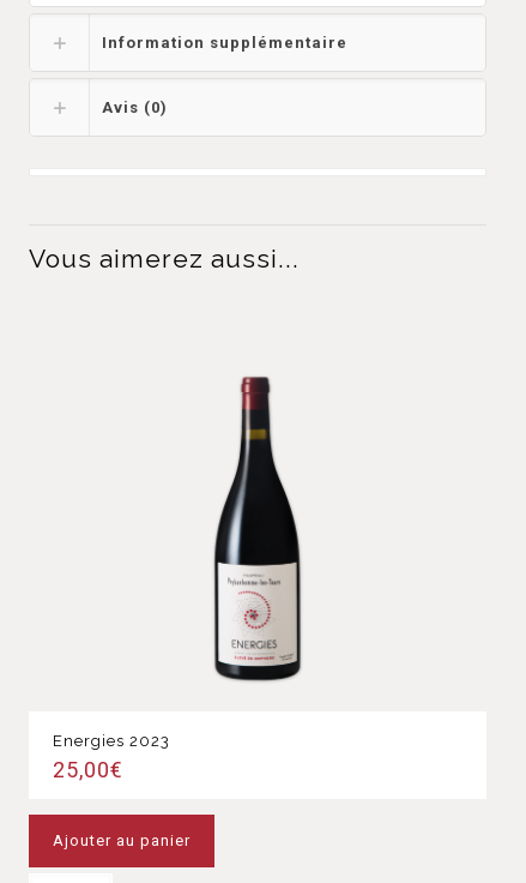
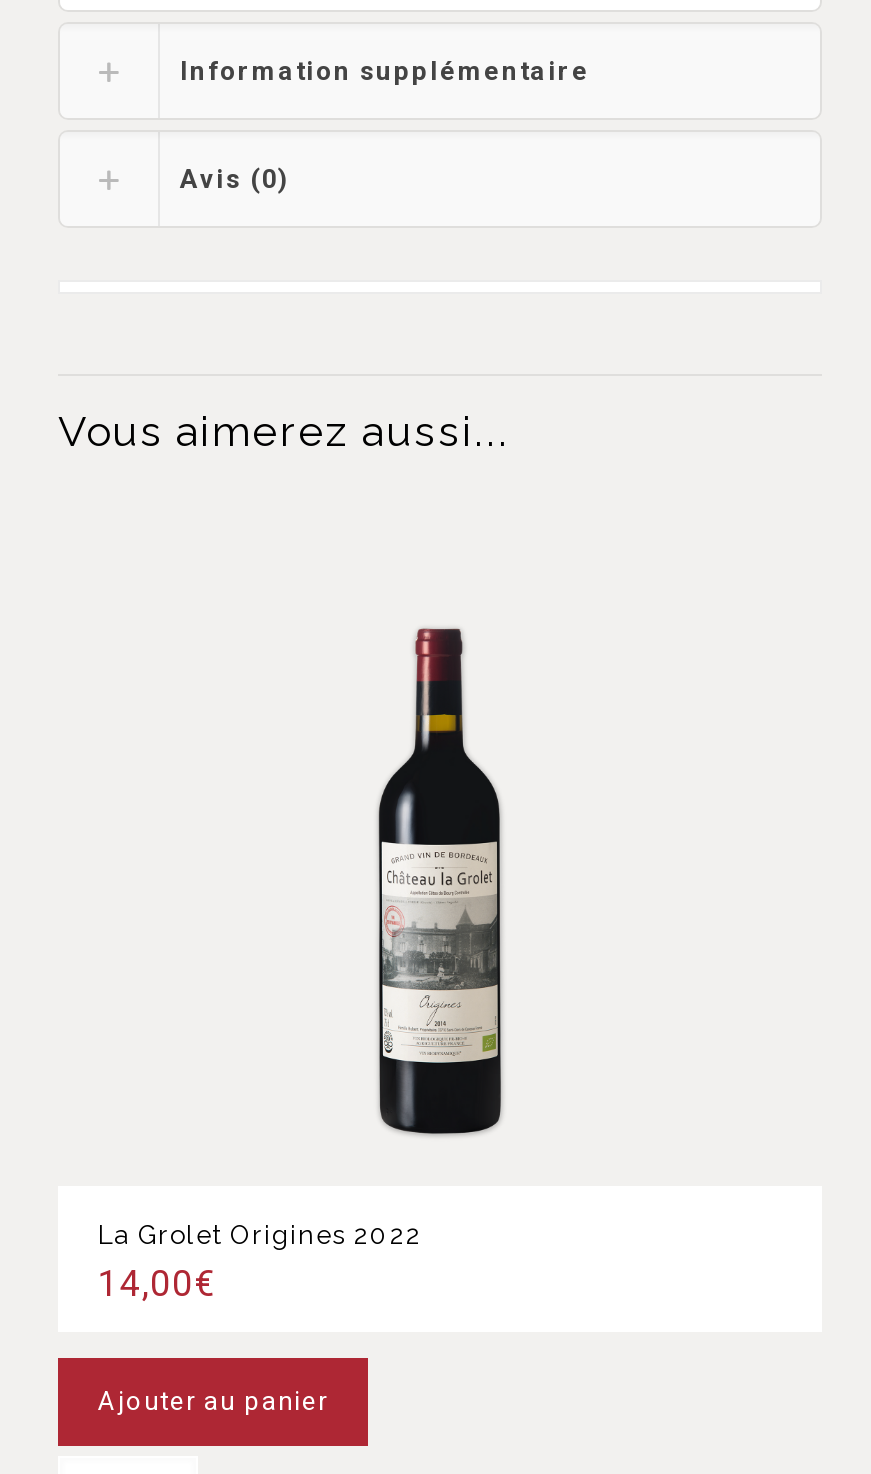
[213,431,302,678] [image] -> [368,716,512,1128] [image]
[53,732,170,783] Energies 2023 | 25,00€ -> [98,1221,422,1305] La Grolet Origines 2022 | 14,00€

